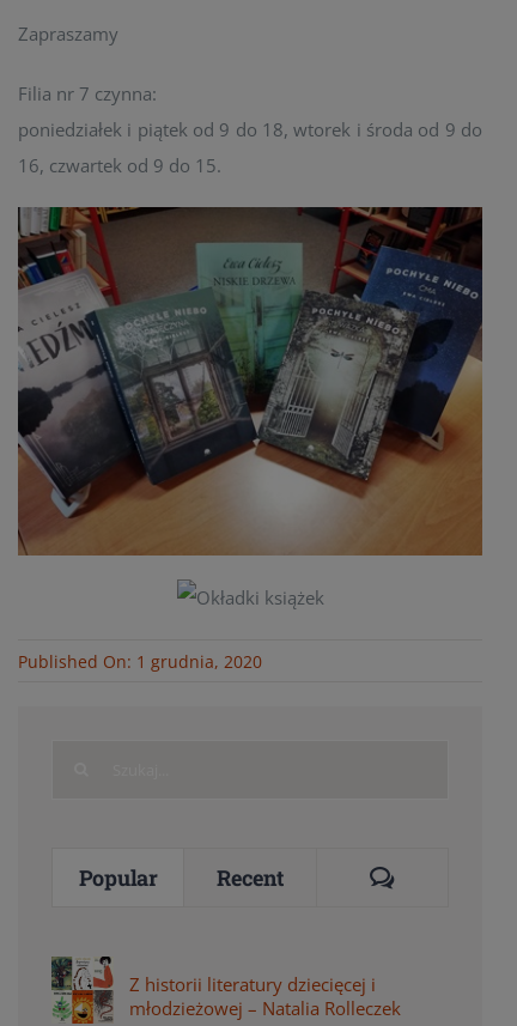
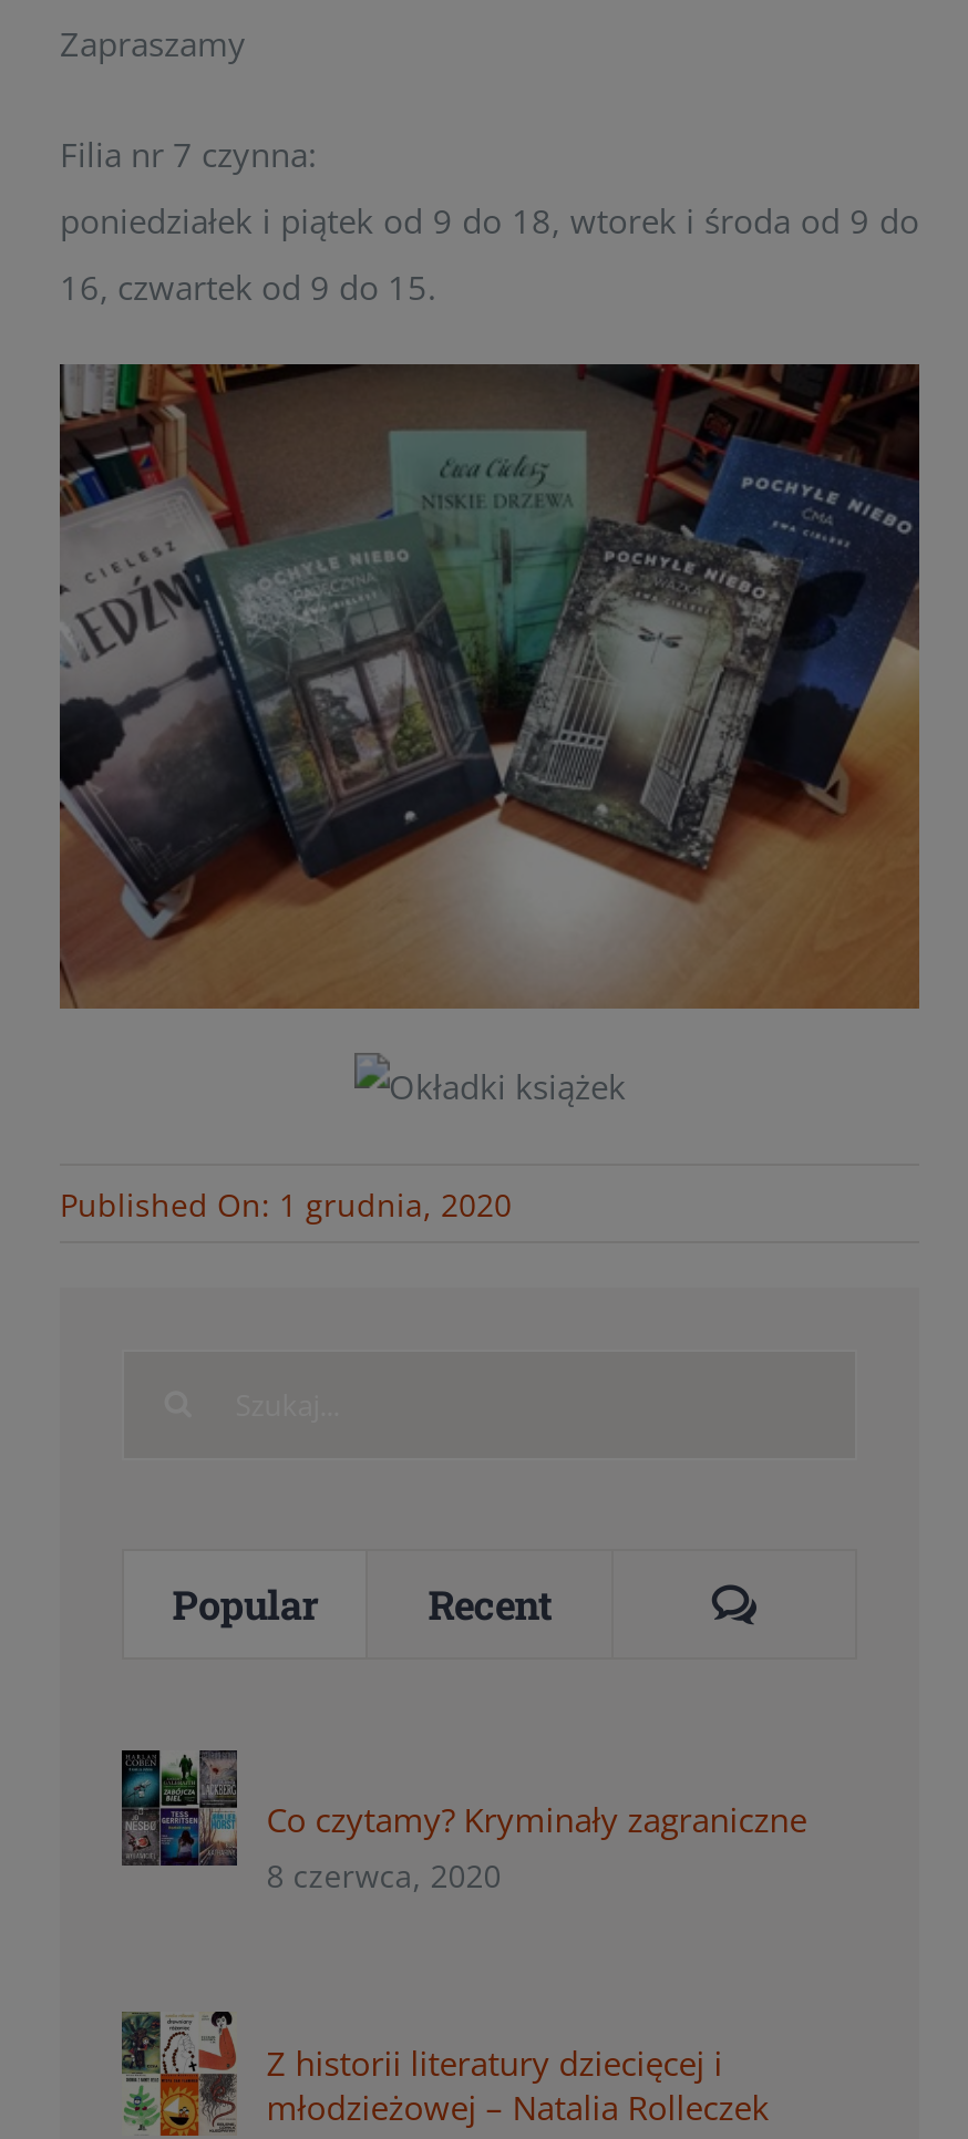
none -> [120,1748,807,1897] [image] | Co czytamy? Kryminały zagraniczne | 8 czerwca, 2020

